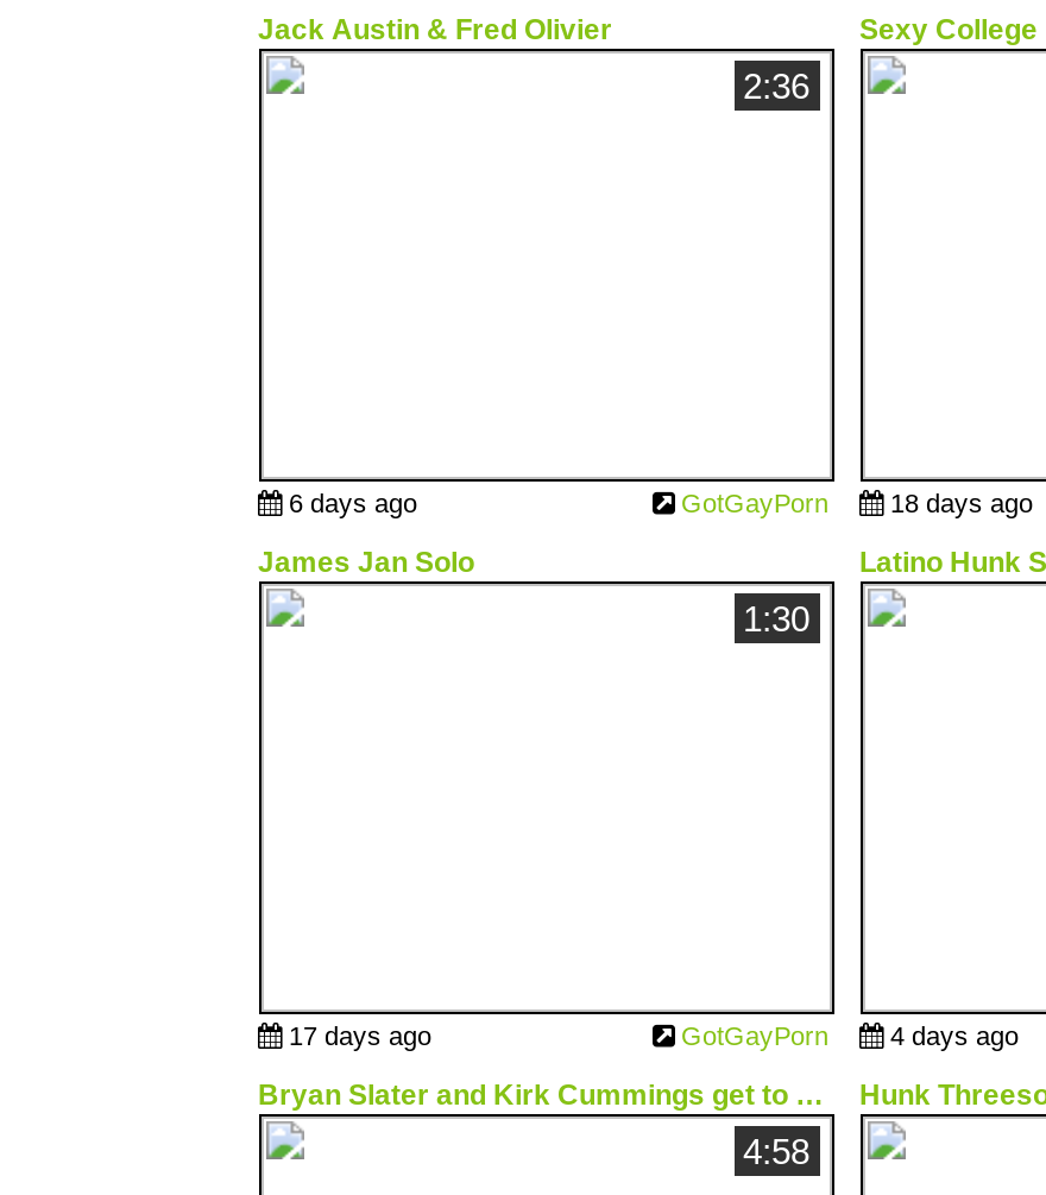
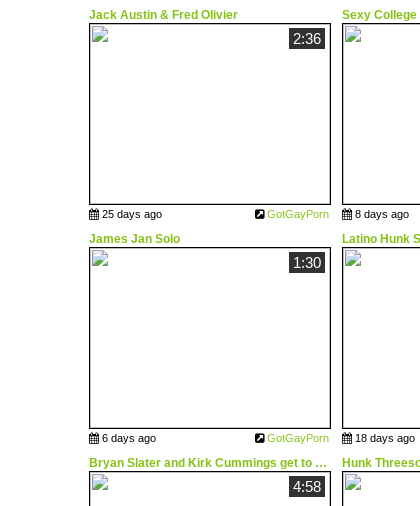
[282,488,417,517] 6 days ago -> [98,208,161,220] 25 days ago
[681,488,1033,517] GotGayPorn 18 days ago -> [266,208,408,220] GotGayPorn 8 days ago
[282,1021,431,1049] 17 days ago -> [98,432,155,444] 6 days ago
[681,1021,1019,1049] GotGayPorn 4 days ago -> [266,432,414,444] GotGayPorn 18 days ago

